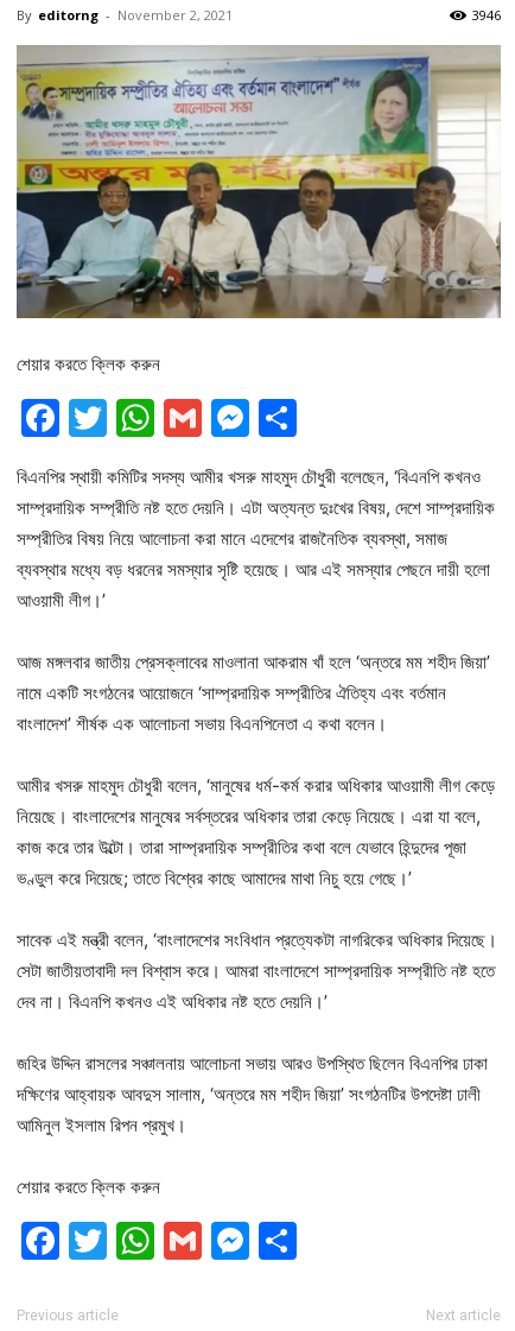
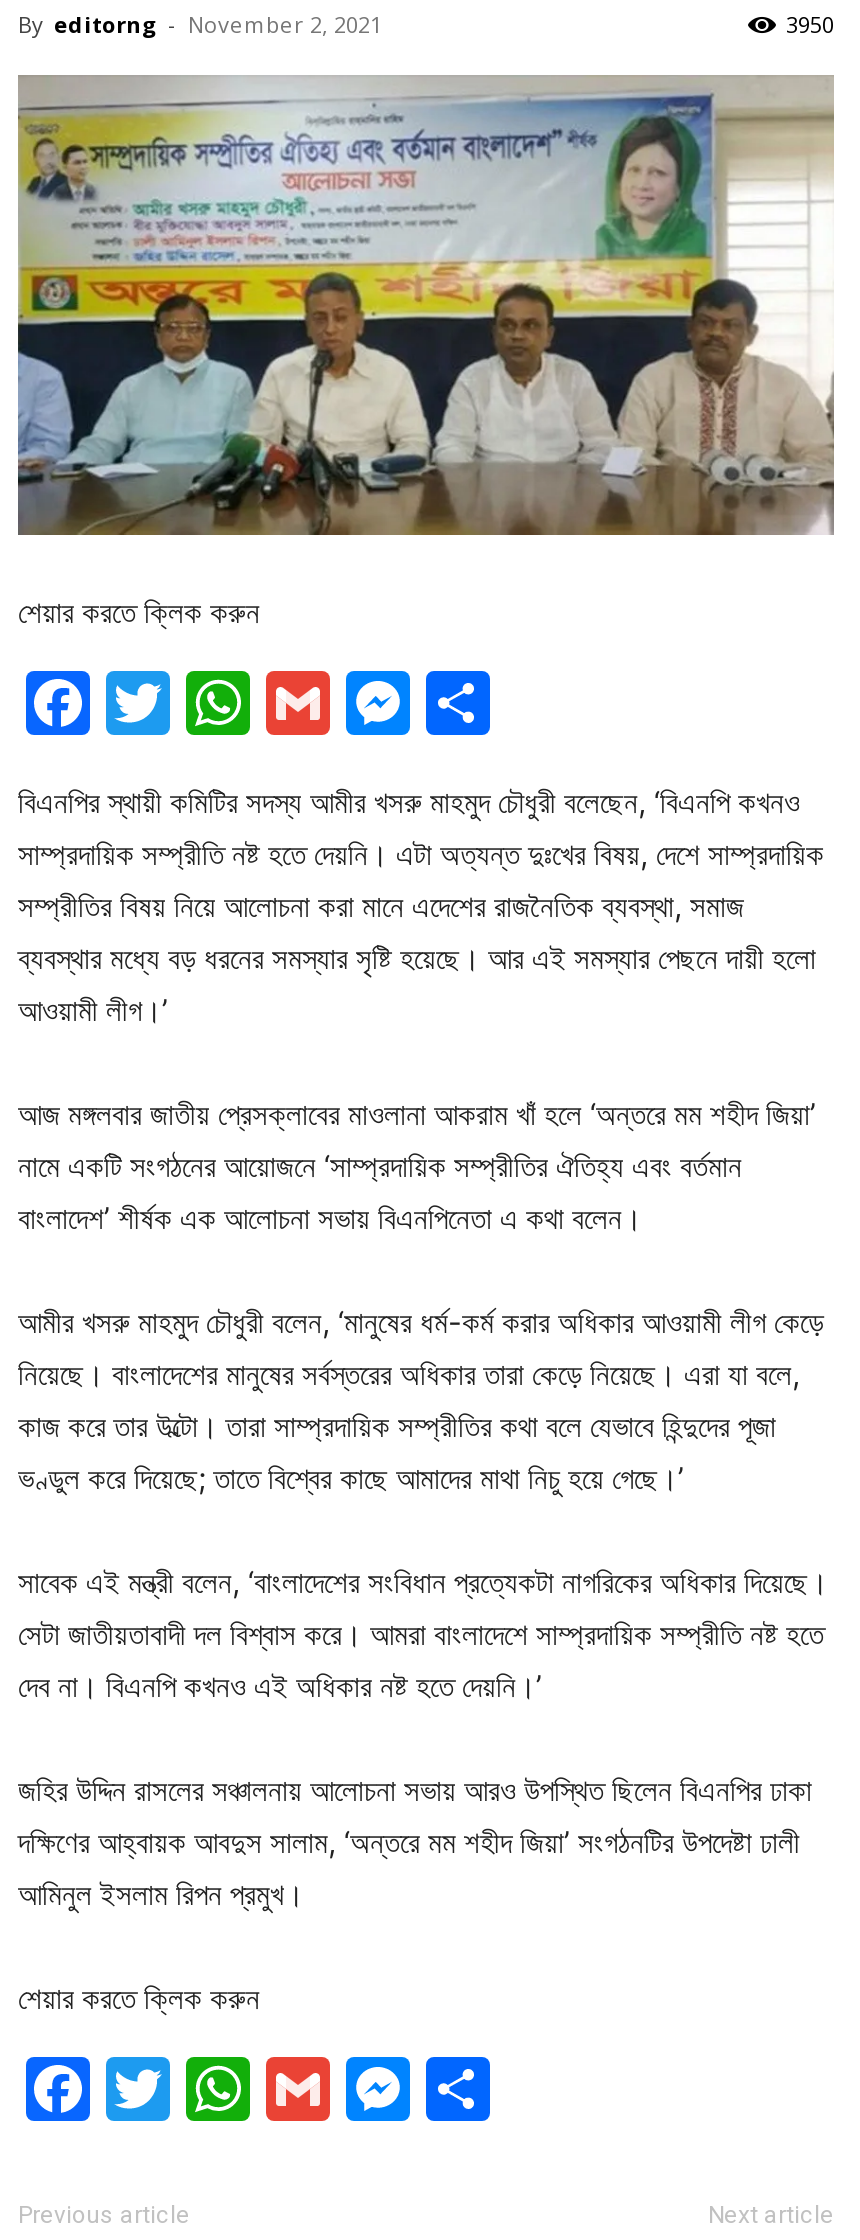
[472,6,501,24] 3946 -> [786,9,834,39] 3950

